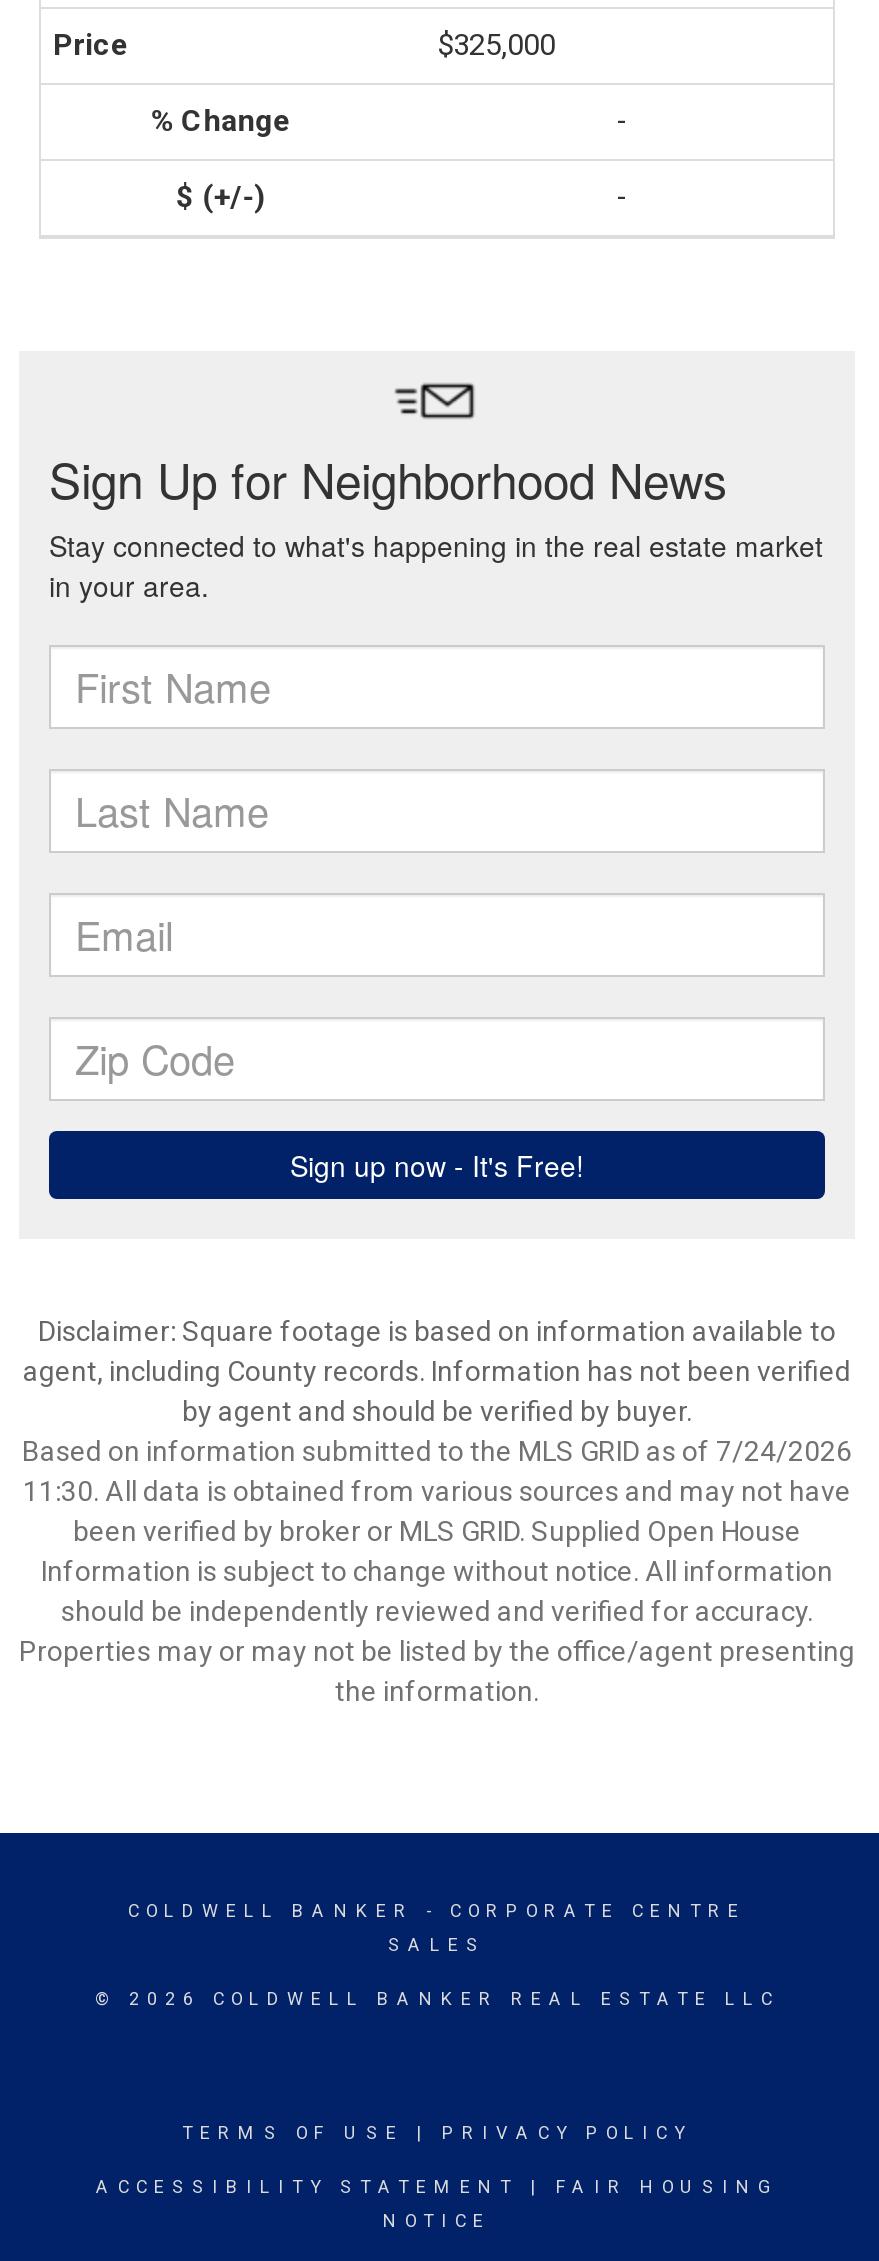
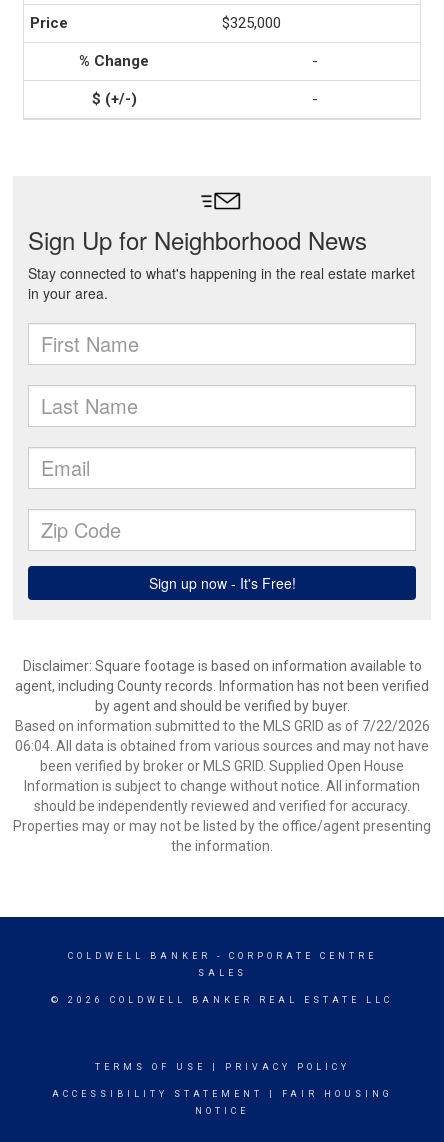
[22,1435,852,1467] Based on information submitted to the MLS GRID as of 7/24/2026 -> [14,718,429,734] Based on information submitted to the MLS GRID as of 7/22/2026
[23,1475,851,1507] 11:30. All data is obtained from various sources and may not have -> [15,738,429,754] 06:04. All data is obtained from various sources and may not have

